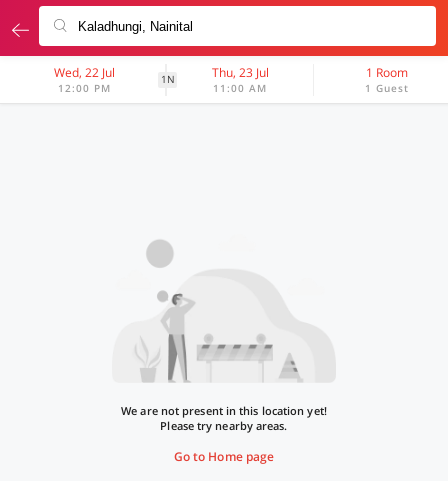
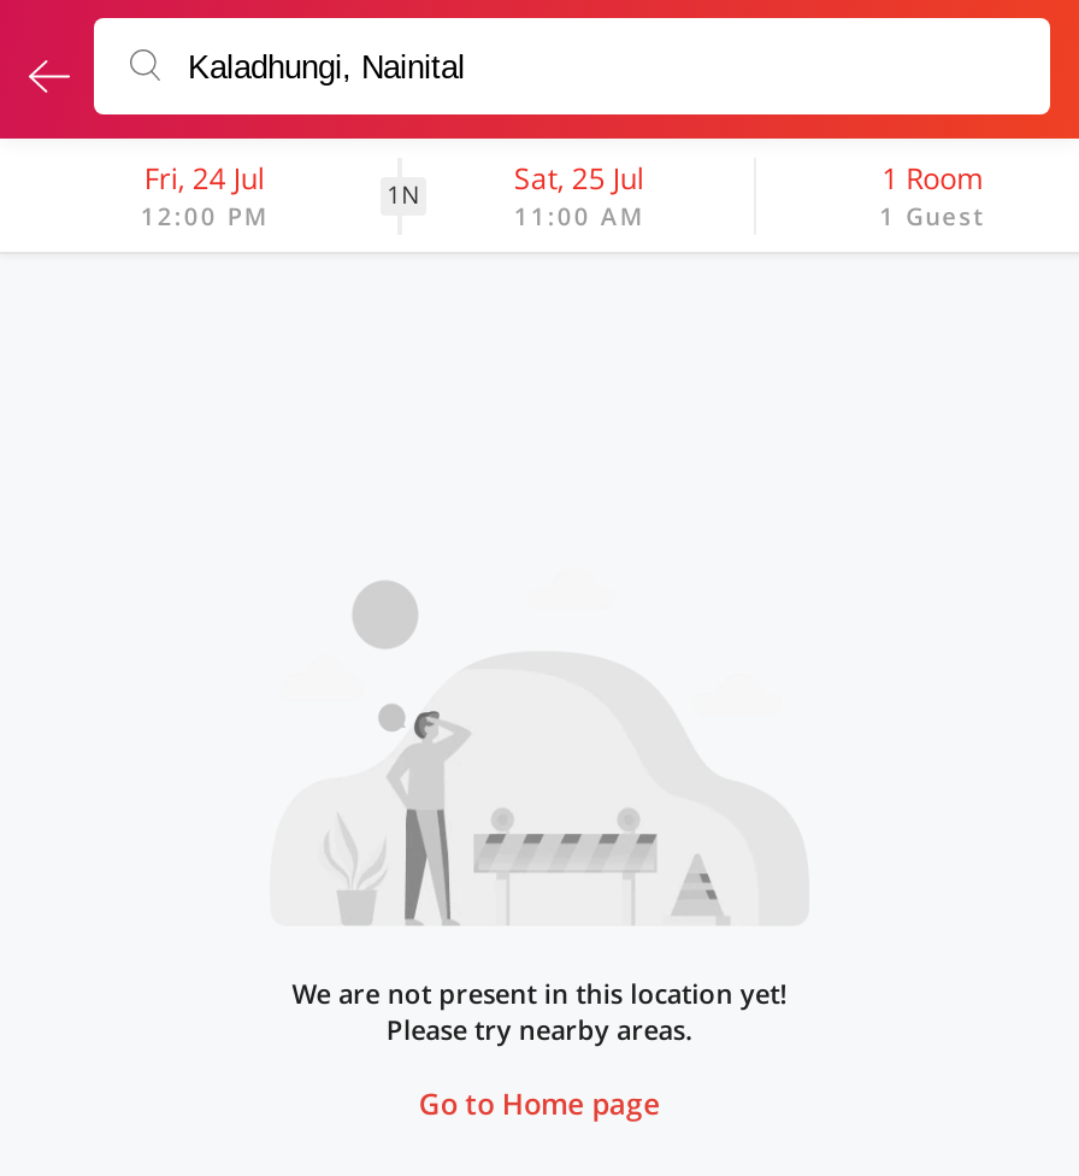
[54,64,115,81] Wed, 22 Jul -> [144,158,265,199] Fri, 24 Jul
[212,64,269,81] Thu, 23 Jul -> [514,158,644,199] Sat, 25 Jul

